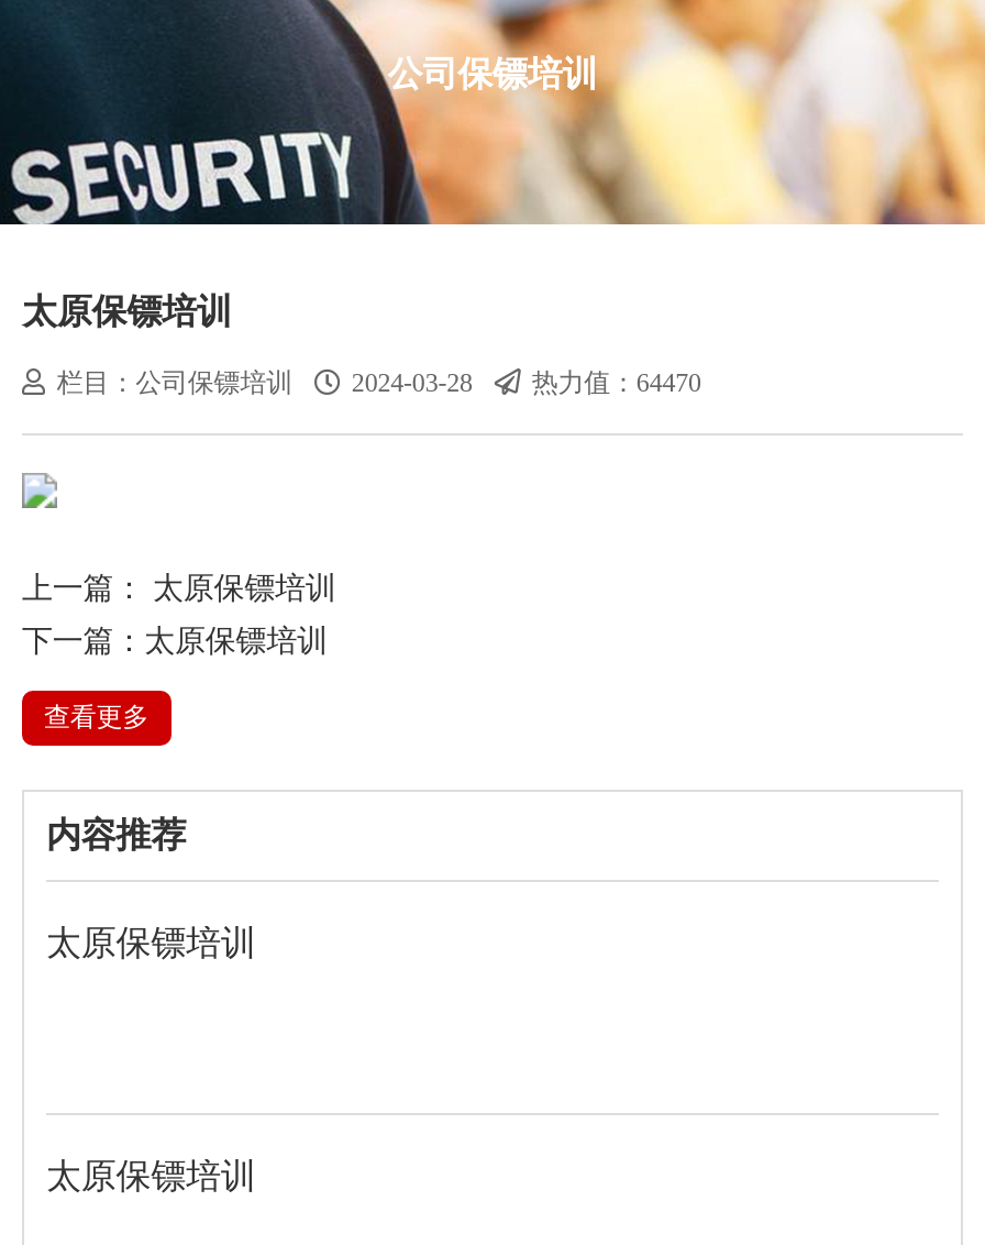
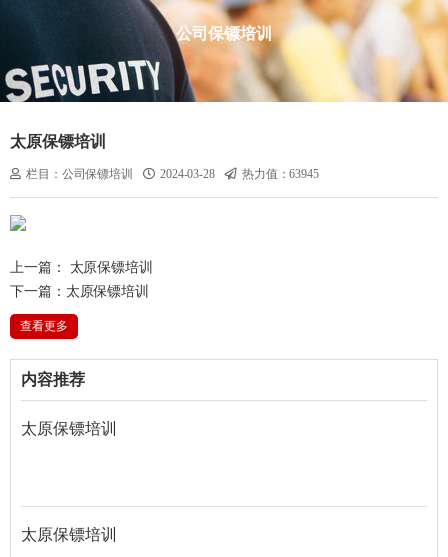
[57,367,701,397] 栏目：公司保镖培训 2024-03-28 热力值：64470 -> [26,167,319,181] 栏目：公司保镖培训 2024-03-28 热力值：63945

